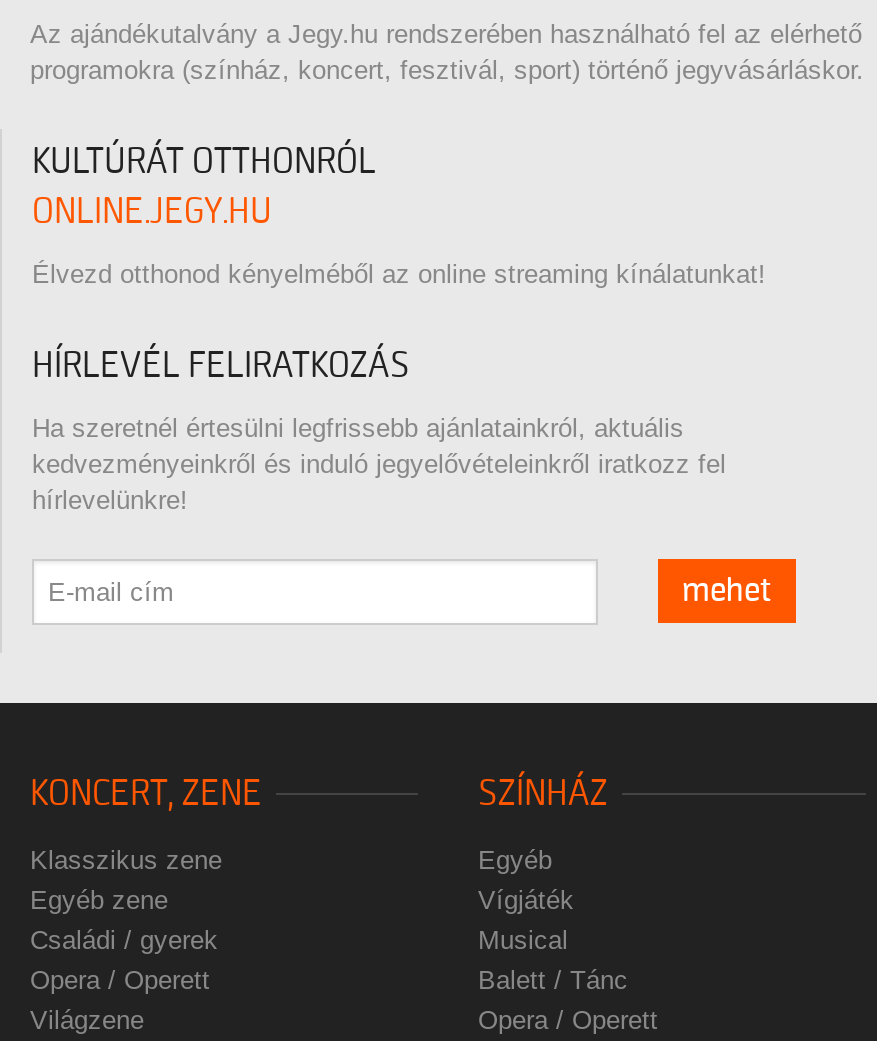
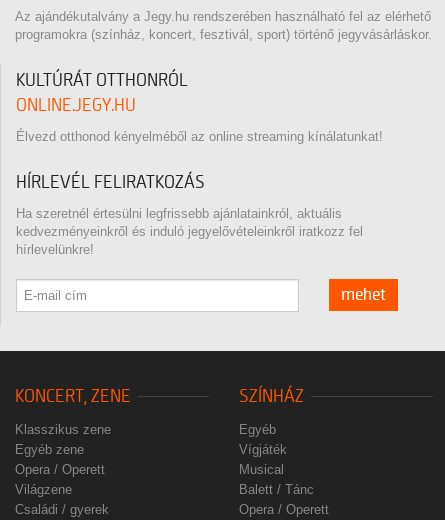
moved [30,925,218,955] -> [15,502,109,517]: Családi / gyerek
moved [30,965,210,1035] -> [15,462,105,497]: Opera / Operett | Világzene

